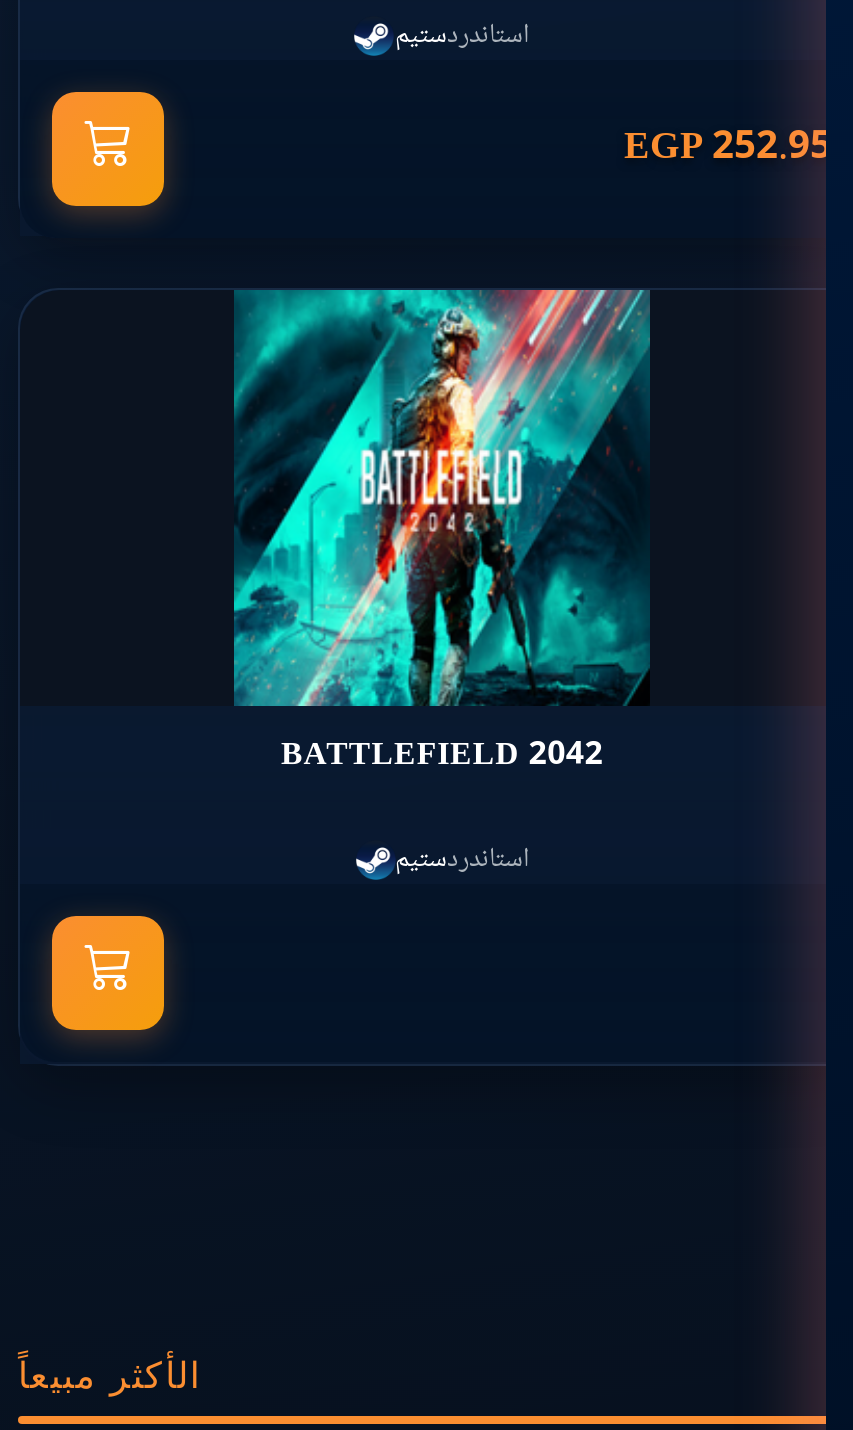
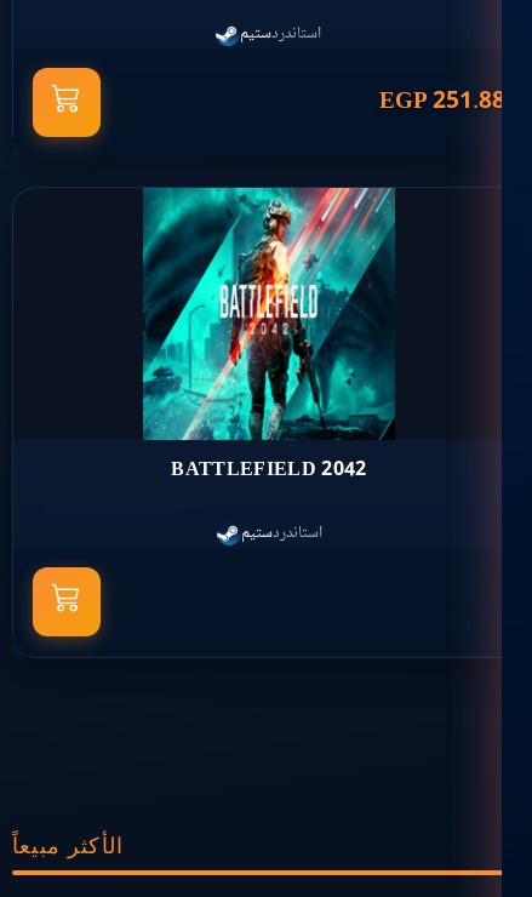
[624,115,832,181] EGP 252.95 -> [379,82,505,122] EGP 251.88

